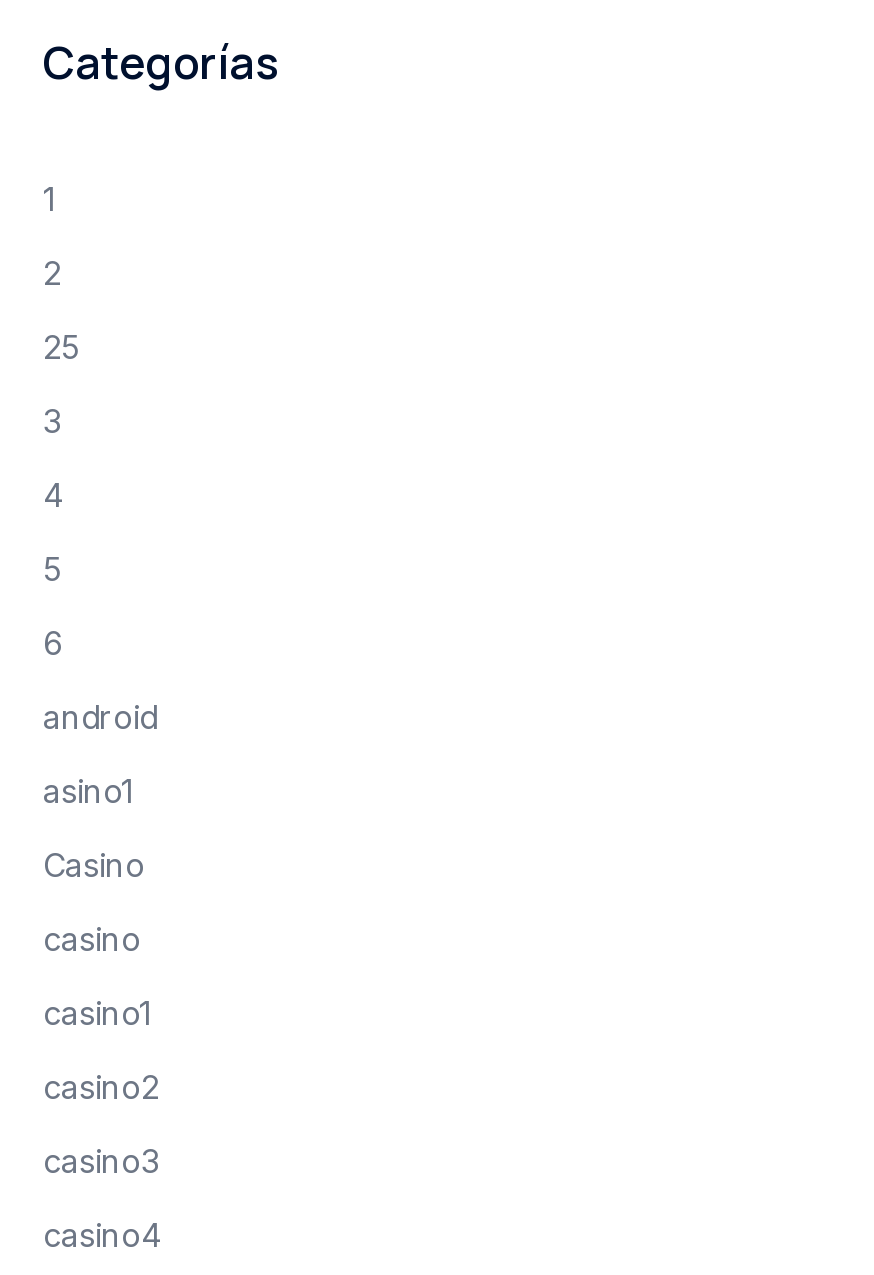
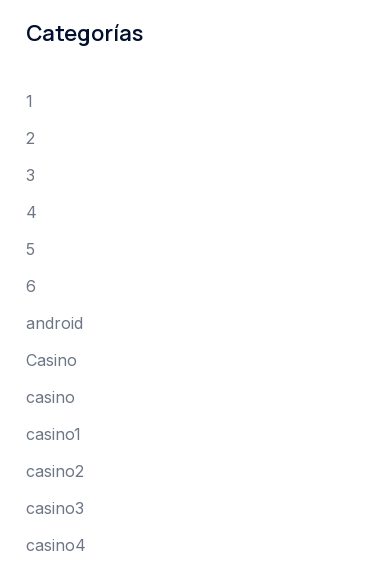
[43,327,79,367] 25 -> none
[43,771,135,811] asino1 -> none

